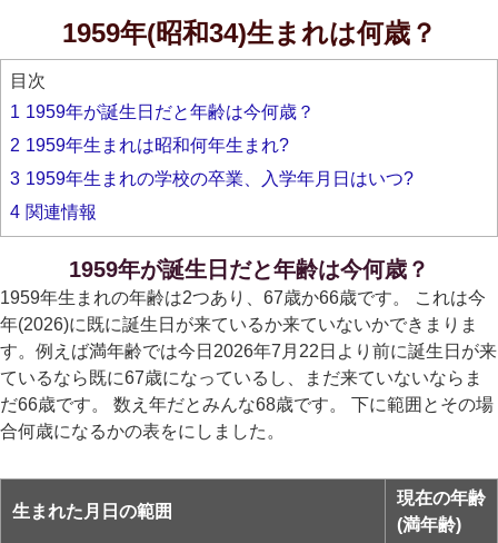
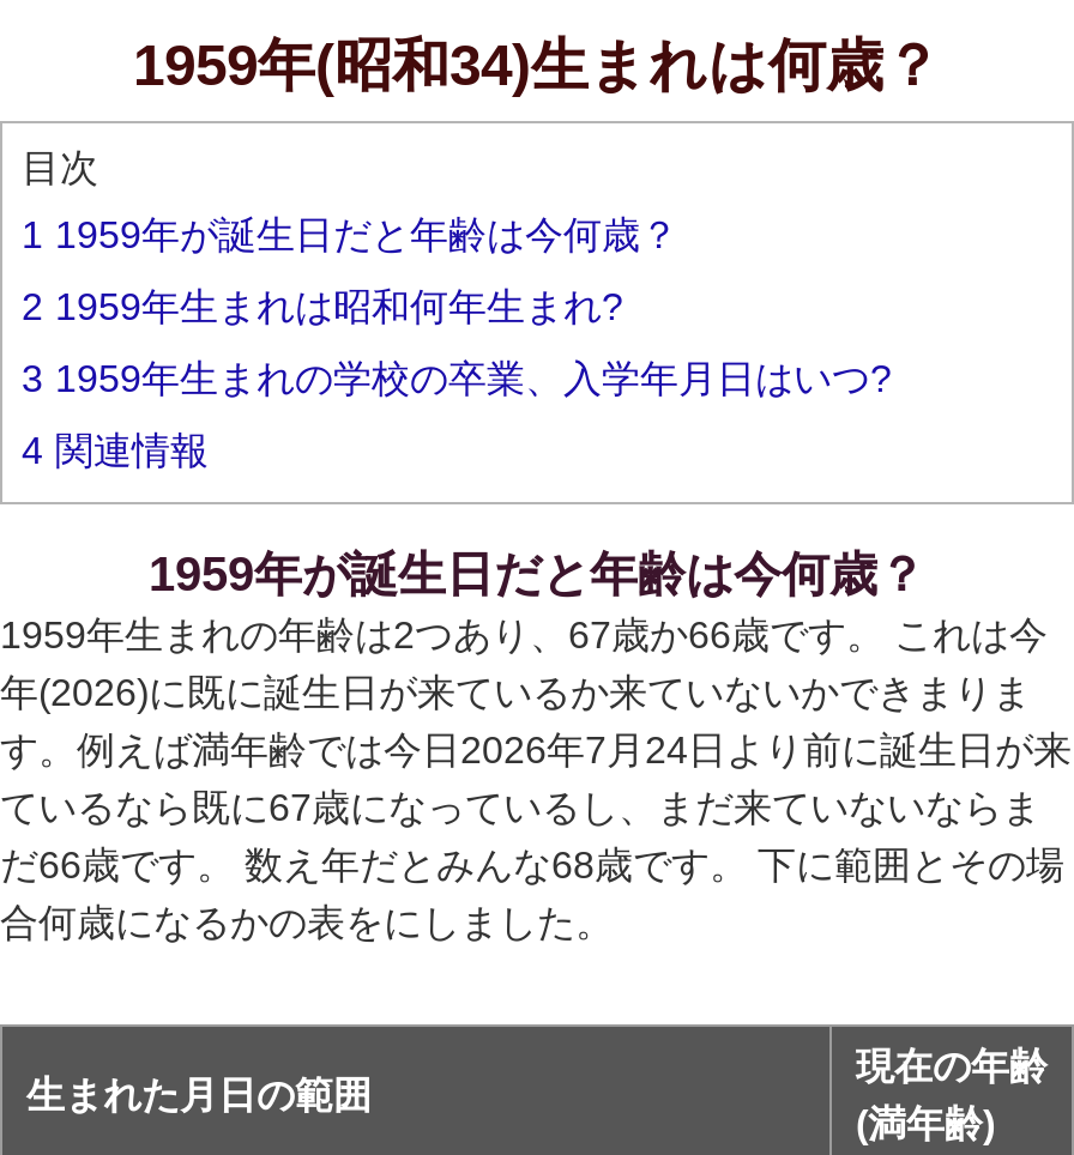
[0,342,497,361] す。例えば満年齢では今日2026年7月22日より前に誕生日が来 -> [0,730,1072,770] す。例えば満年齢では今日2026年7月24日より前に誕生日が来

